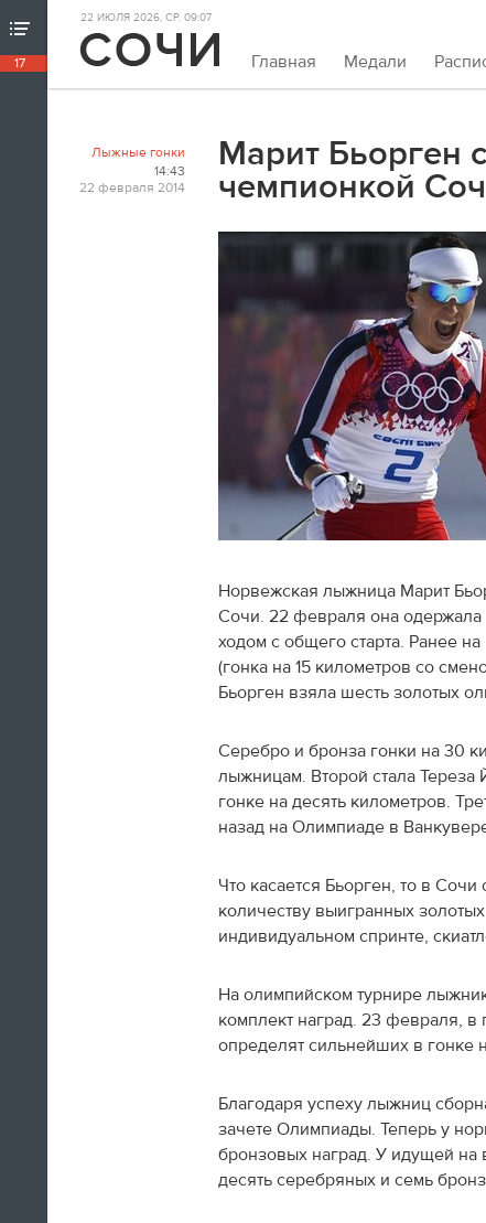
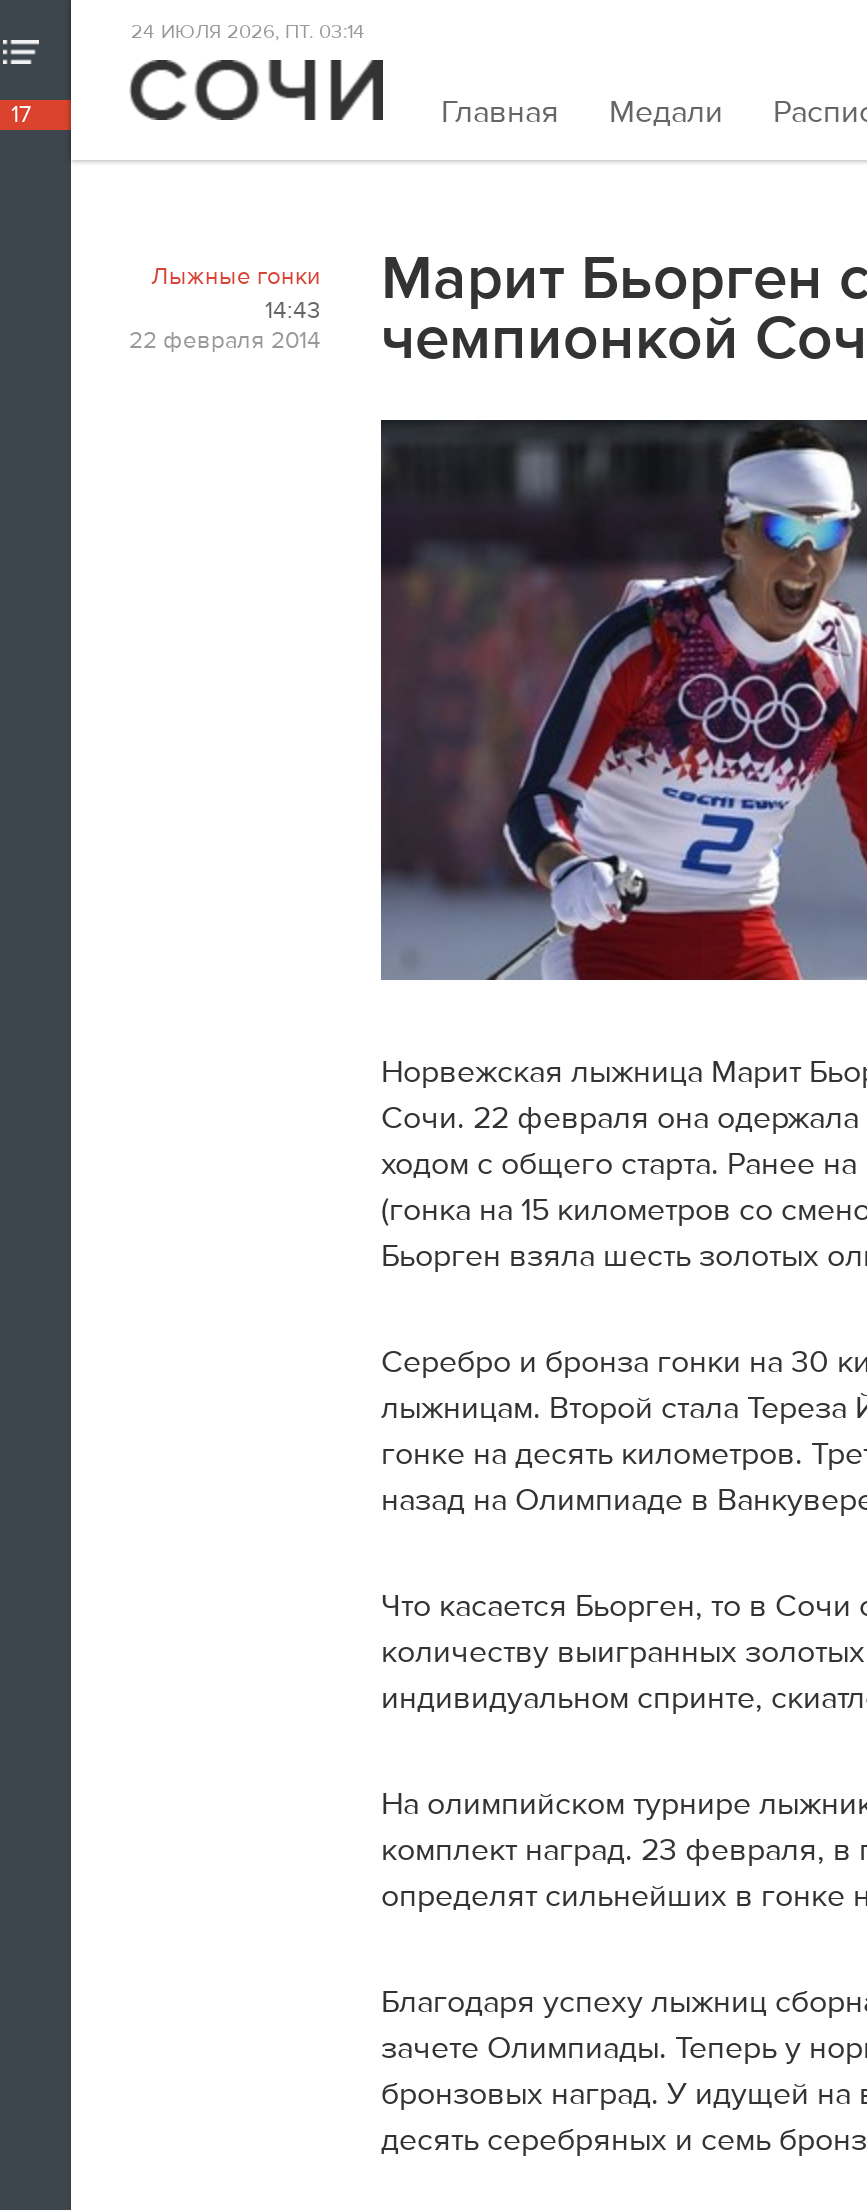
[80,10,212,24] 22 ИЮЛЯ 2026, СР. 09:07 -> [131,18,365,44] 24 ИЮЛЯ 2026, ПТ. 03:14

